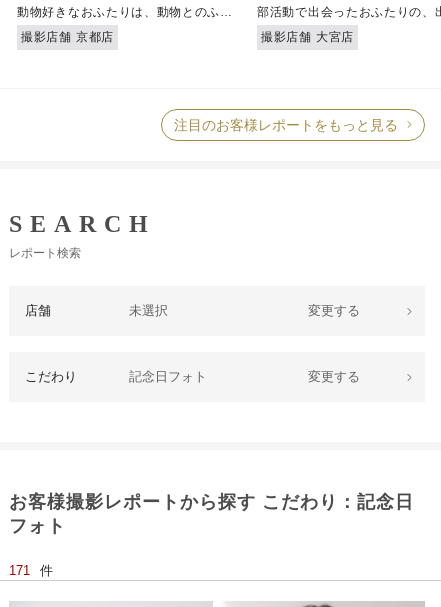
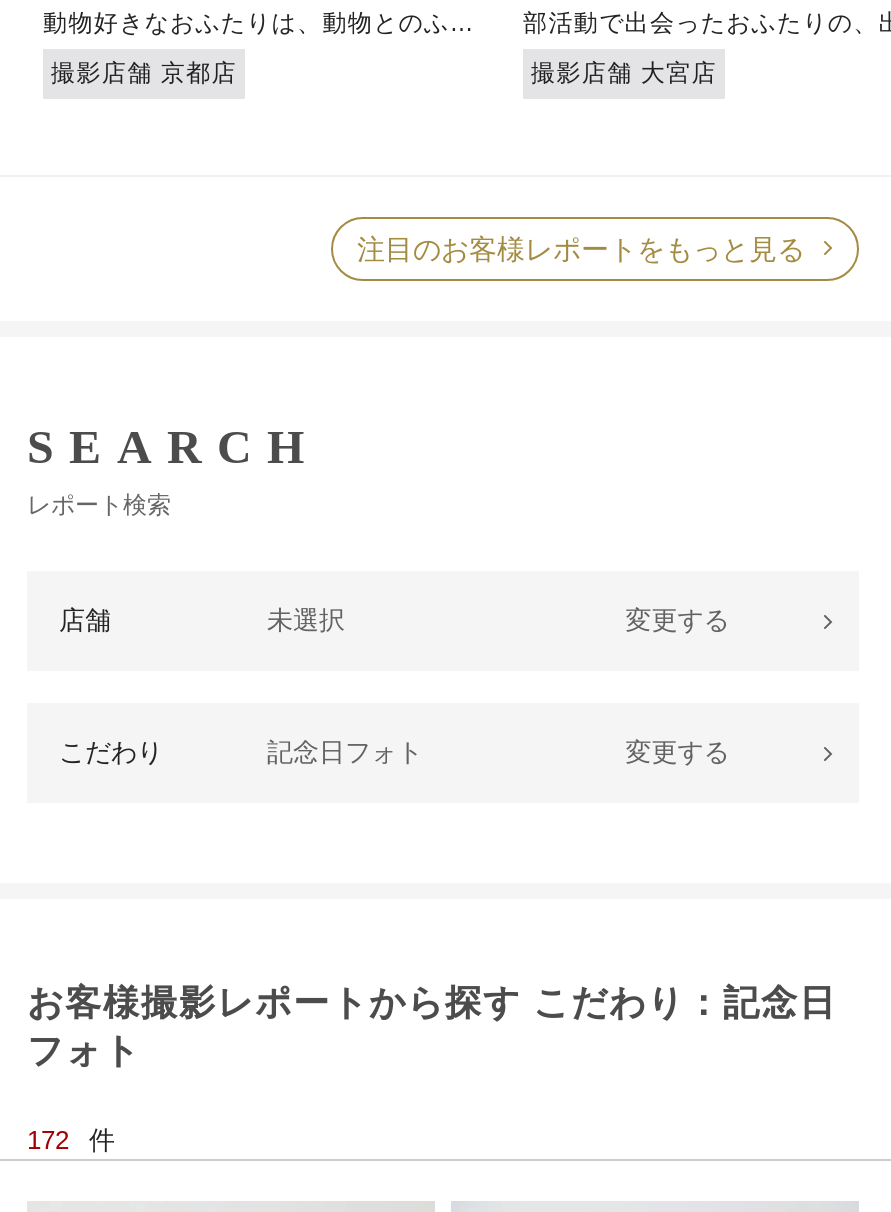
[9,563,53,578] 171 件 -> [27,1125,115,1155] 172 件

